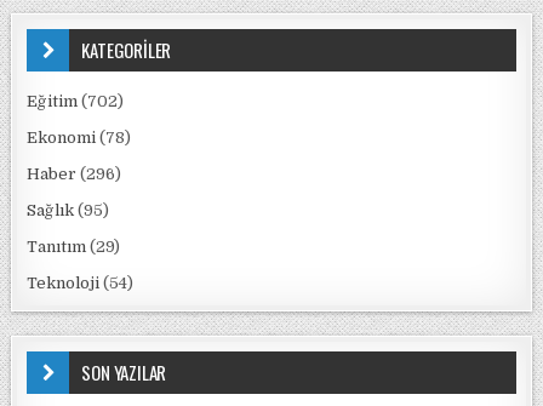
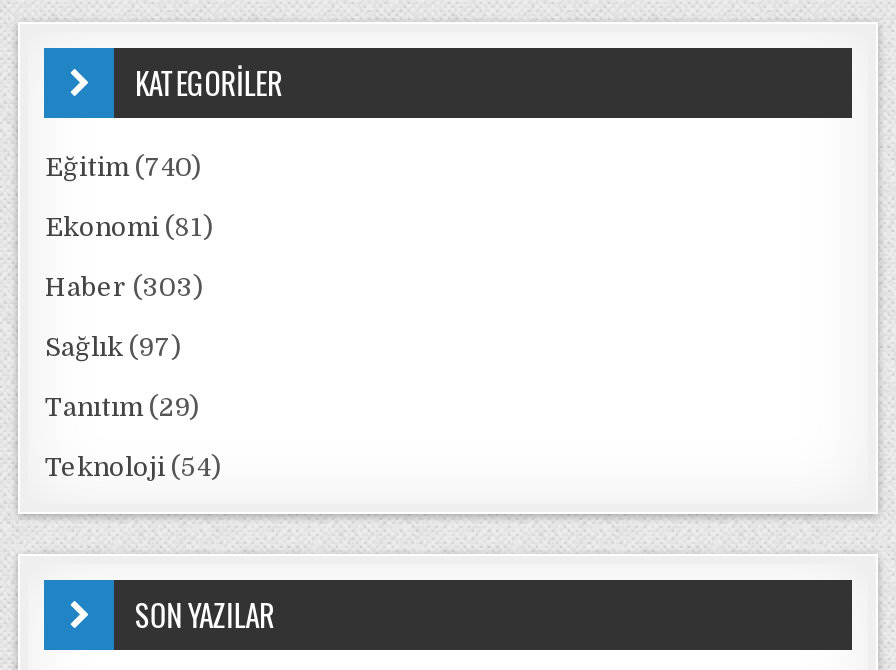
[27,92,124,110] Eğitim (702) -> [45,152,201,182] Eğitim (740)
[27,128,132,147] Ekonomi (78) -> [45,212,213,242] Ekonomi (81)
[27,165,122,183] Haber (296) -> [45,272,203,302] Haber (303)
[27,201,110,219] Sağlık (95) -> [45,332,181,362] Sağlık (97)

